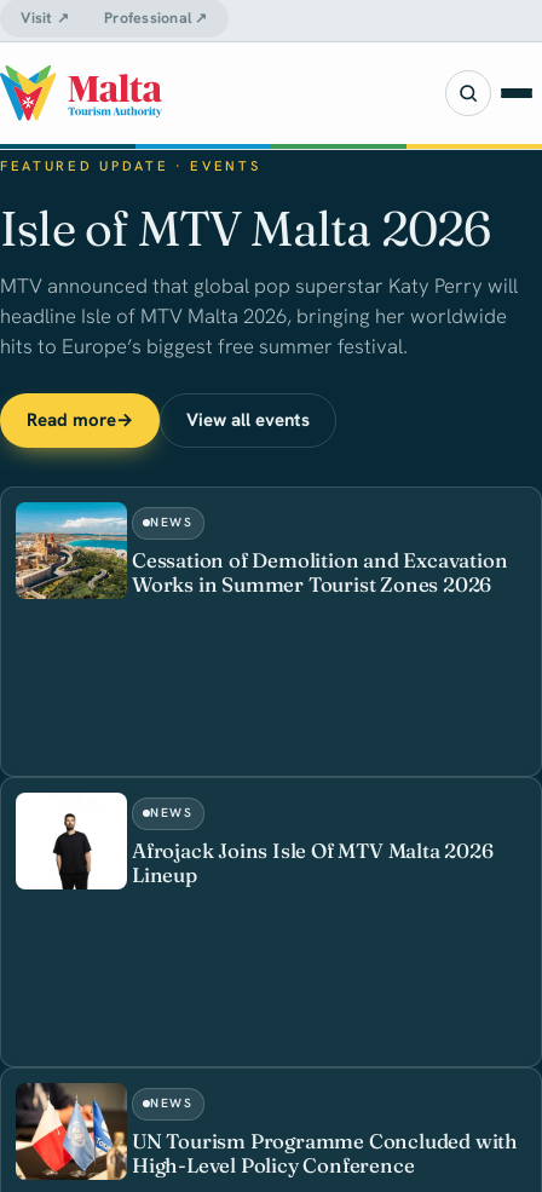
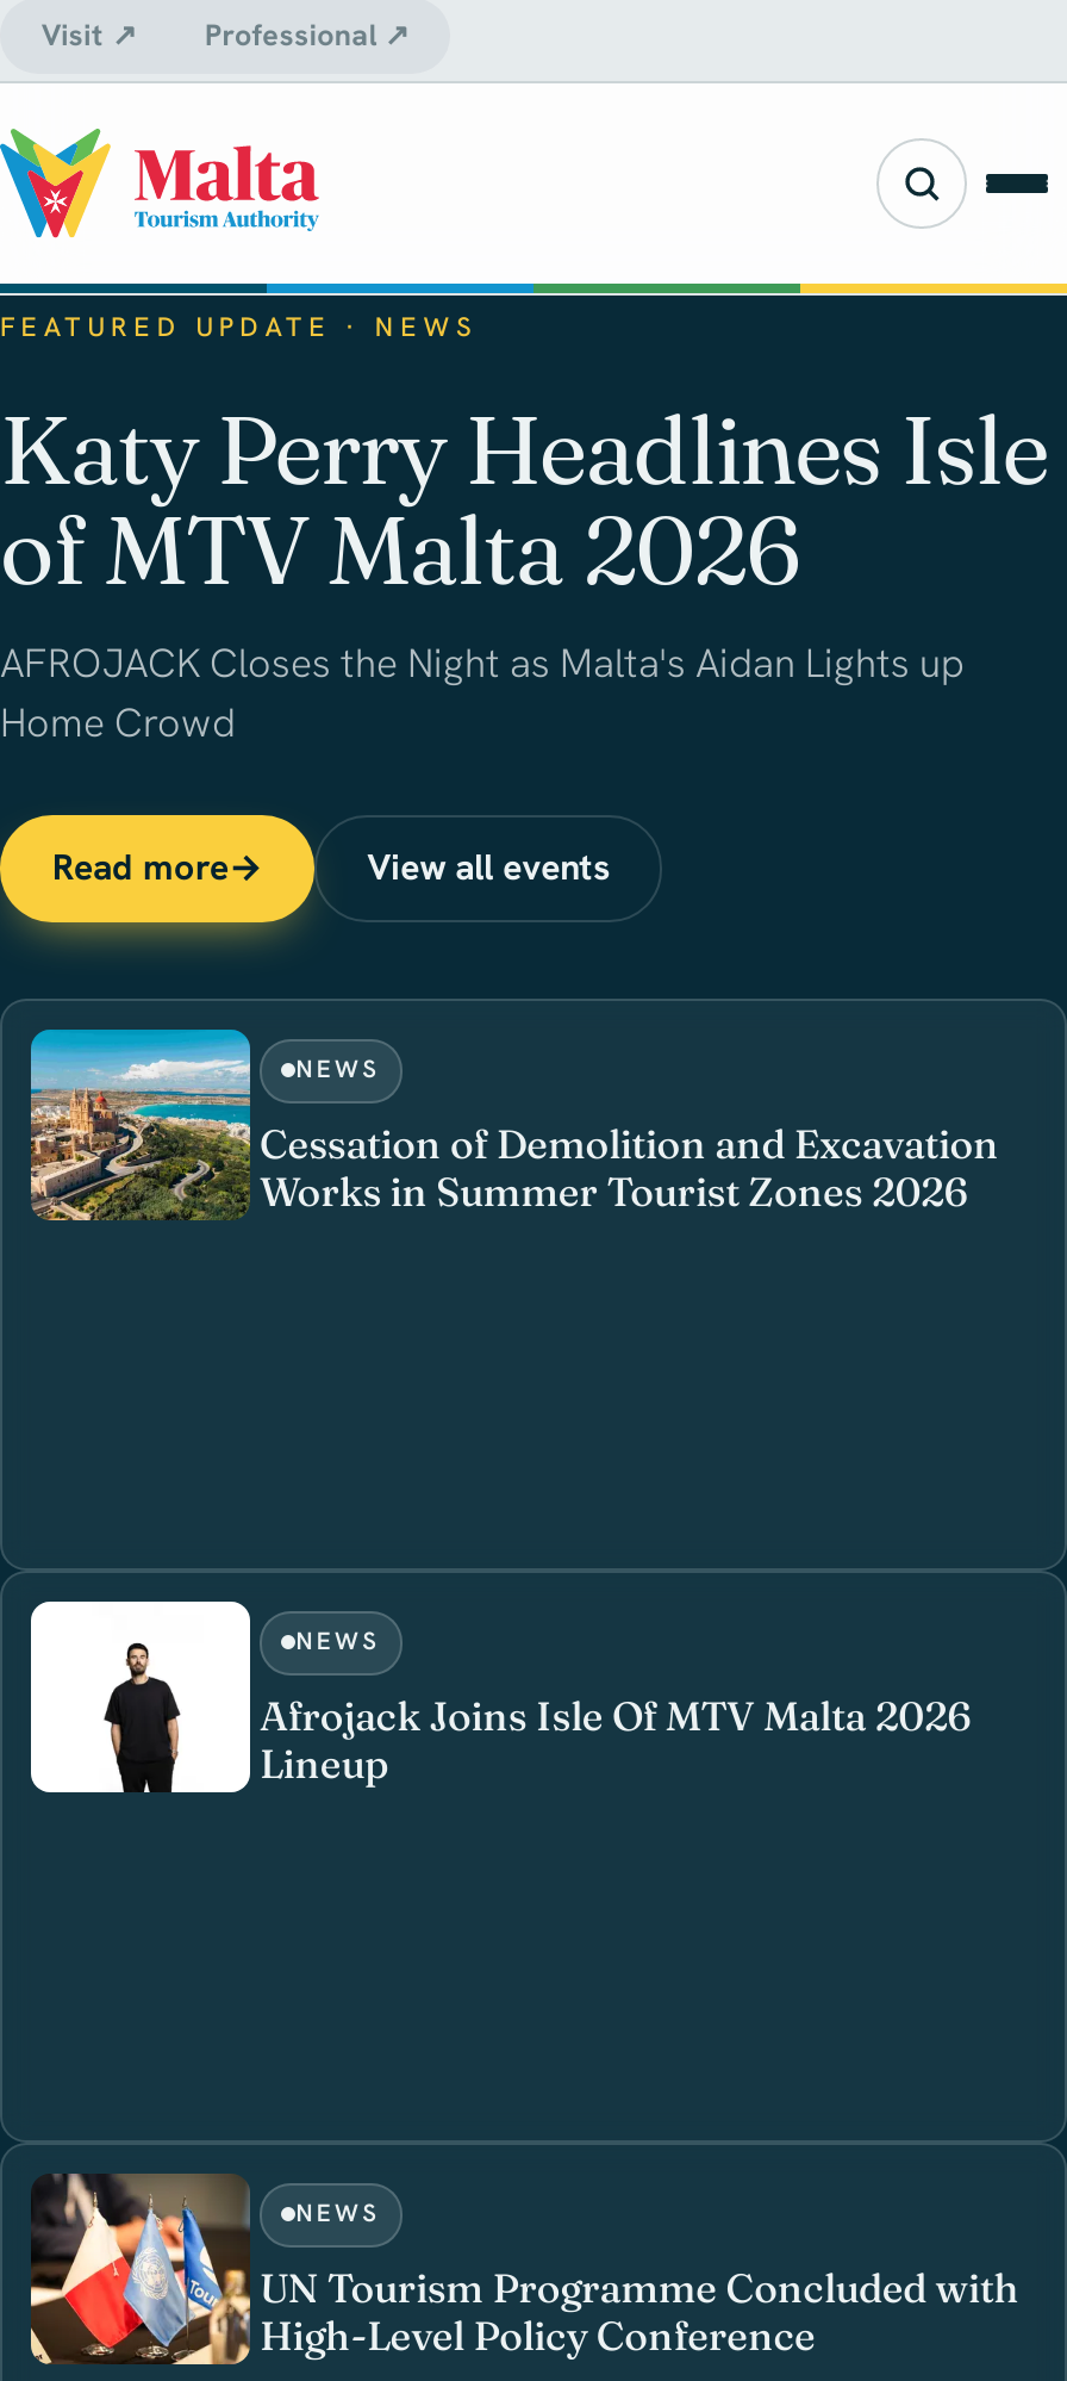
[0,157,518,359] FEATURED UPDATE · EVENTS | Isle of MTV Malta 2026 | MTV announced that global pop superstar Katy Perry will | headline Isle of MTV Malta 2026, bringing her worldwide | hits to Europe’s biggest free summer festival. -> [0,310,1048,747] FEATURED UPDATE · NEWS | Katy Perry Headlines Isle | of MTV Malta 2026 | AFROJACK Closes the Night as Malta's Aidan Lights up | Home Crowd

